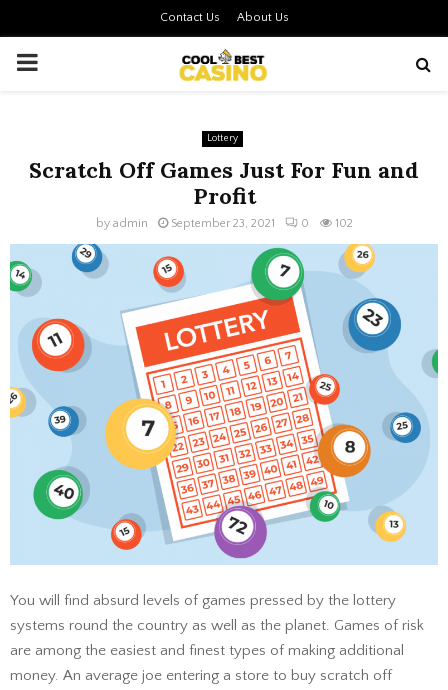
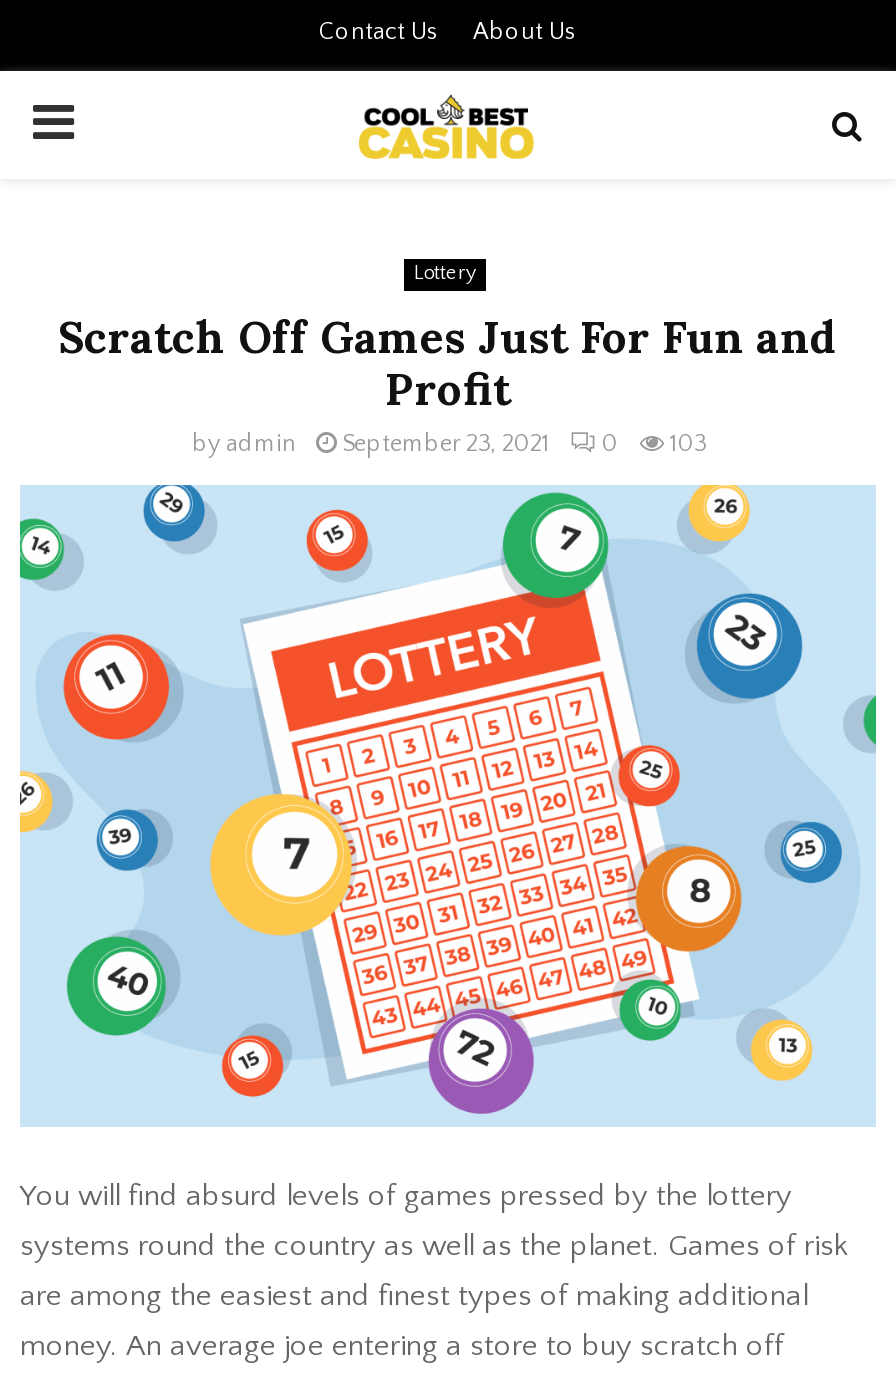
[96,217,353,230] by admin September 23, 2021 0 102 -> [192,431,706,457] by admin September 23, 2021 0 103

